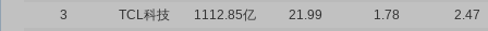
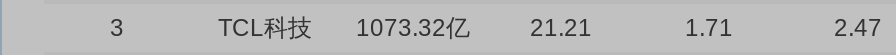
[119,7,256,22] TCL科技 1112.85亿 -> [218,14,470,42] TCL科技 1073.32亿
[289,7,322,22] 21.99 -> [530,14,592,42] 21.21
[373,7,399,22] 1.78 -> [685,14,733,42] 1.71

